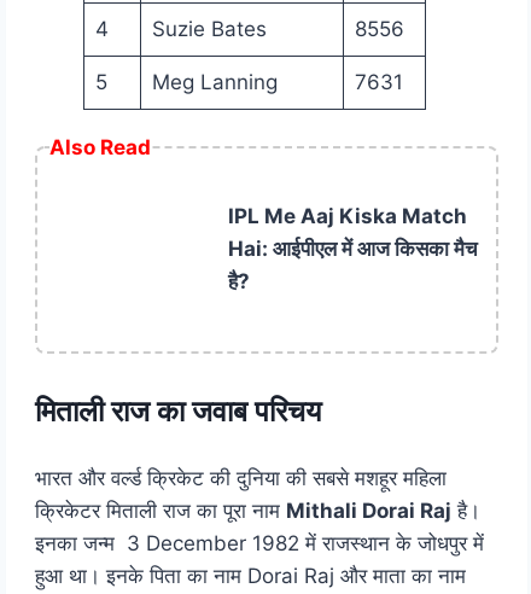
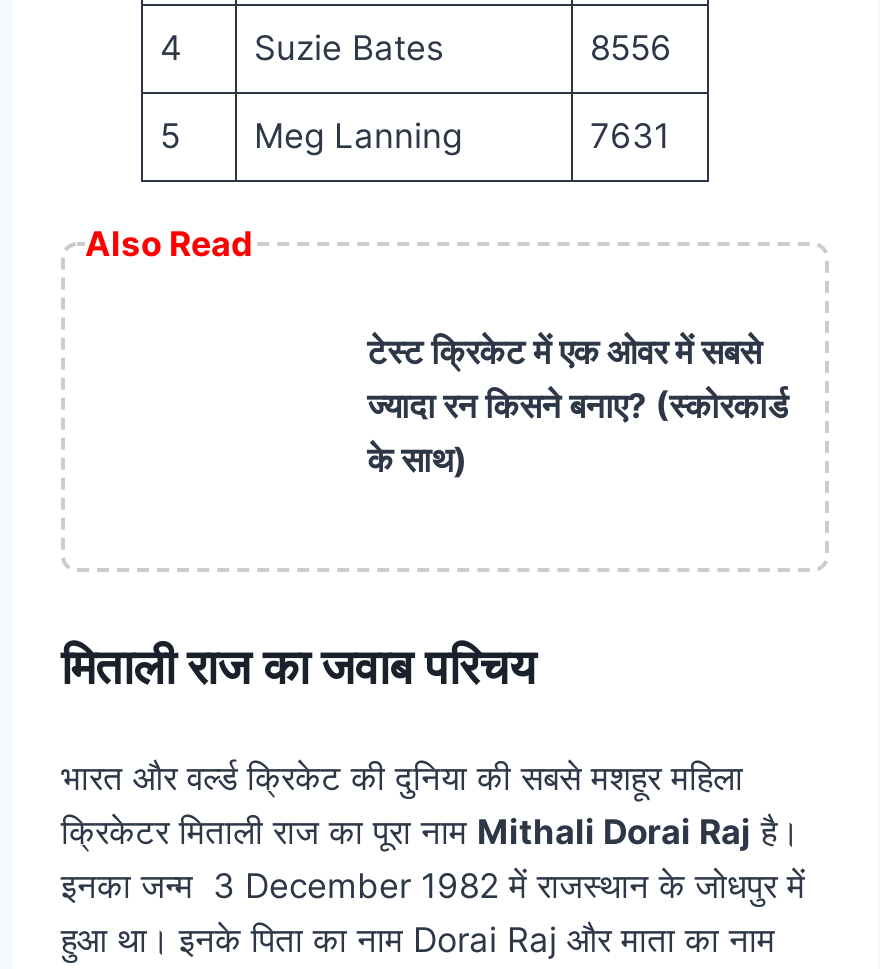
[228,204,478,294] IPL Me Aaj Kiska Match | Hai: आईपीएल में आज किसका मैच | है? -> [367,332,787,480] टेस्ट क्रिकेट में एक ओवर में सबसे | ज्यादा रन किसने बनाए? (स्कोरकार्ड | के साथ)

